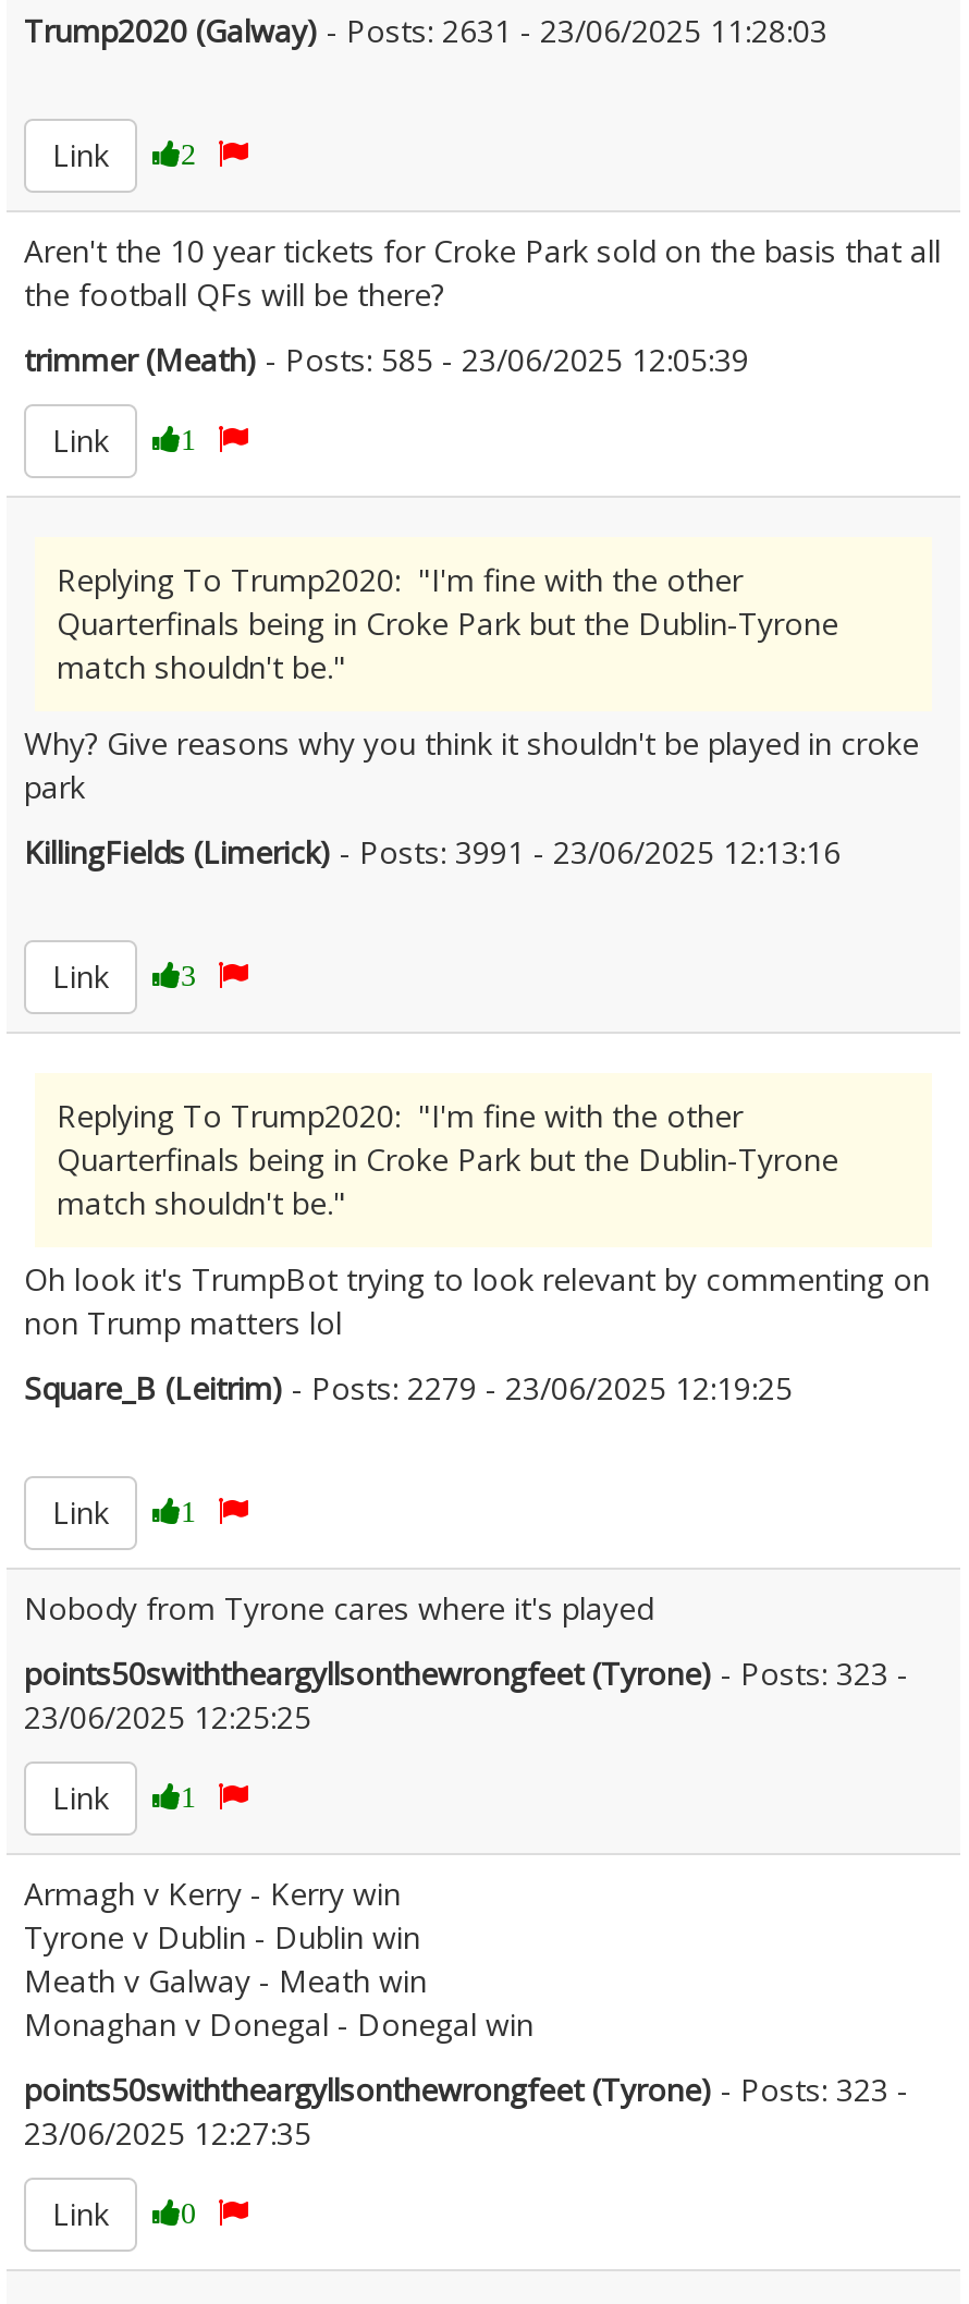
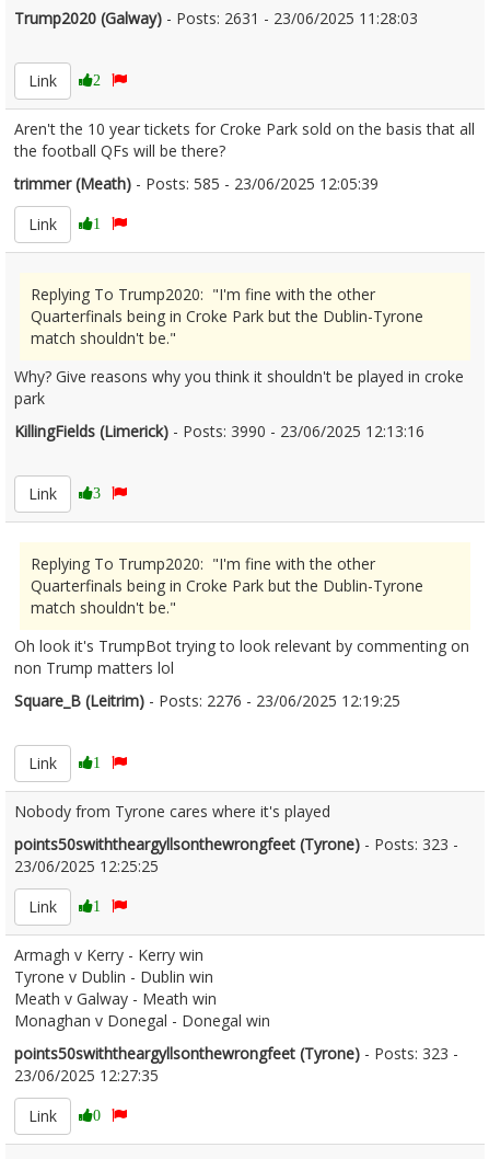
[24,831,841,873] KillingFields (Limerick) - Posts: 3991 - 23/06/2025 12:13:16 -> [14,421,424,441] KillingFields (Limerick) - Posts: 3990 - 23/06/2025 12:13:16
[24,1367,793,1409] Square_B (Leitrim) - Posts: 2279 - 23/06/2025 12:19:25 -> [14,690,400,711] Square_B (Leitrim) - Posts: 2276 - 23/06/2025 12:19:25

